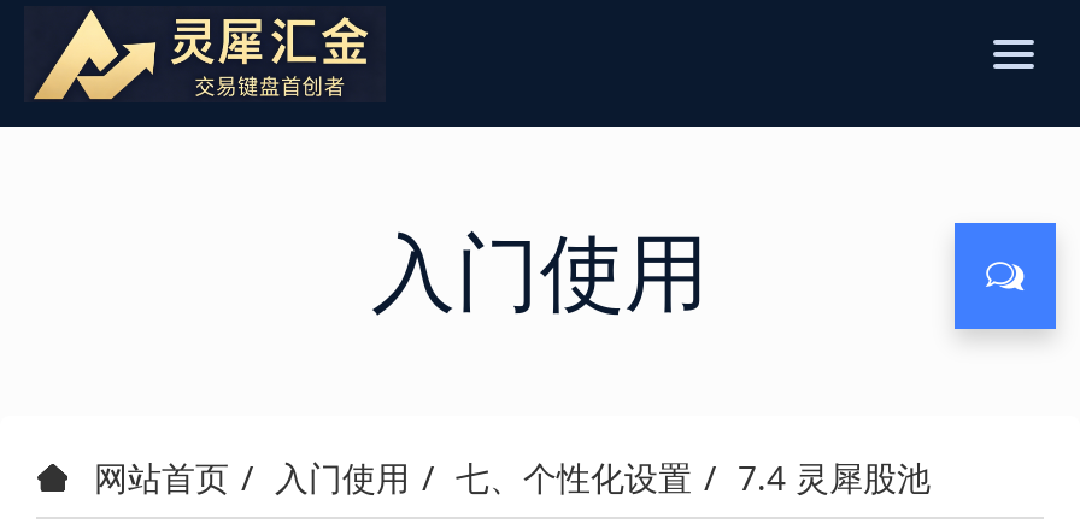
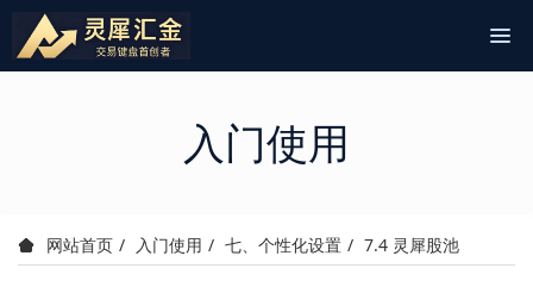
[952,221,1058,336] [image] -> none

